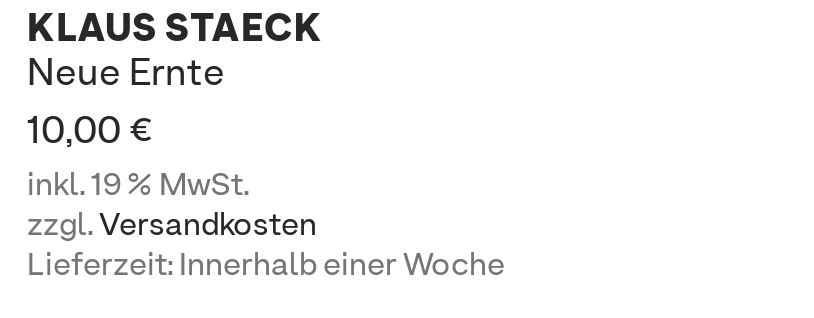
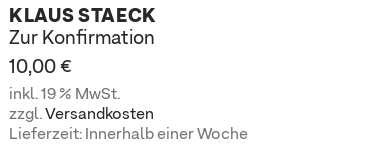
[27,55,225,93] Neue Ernte -> [9,29,155,48] Zur Konfirmation

